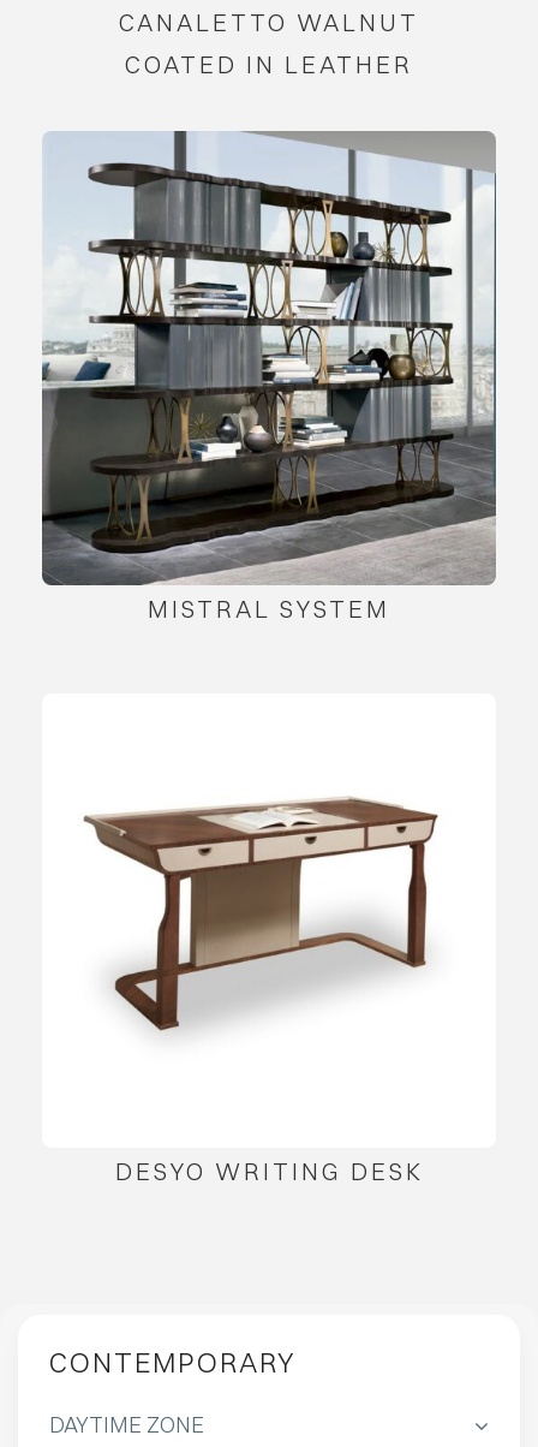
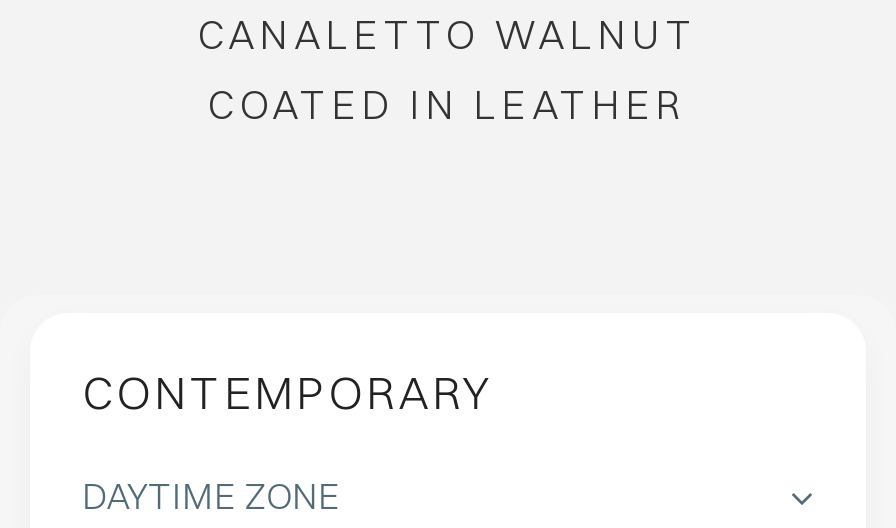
[41,130,497,623] [image] | MISTRAL SYSTEM -> none
[83,797,438,1032] [image] -> none
[115,1156,423,1186] DESYO WRITING DESK -> none

